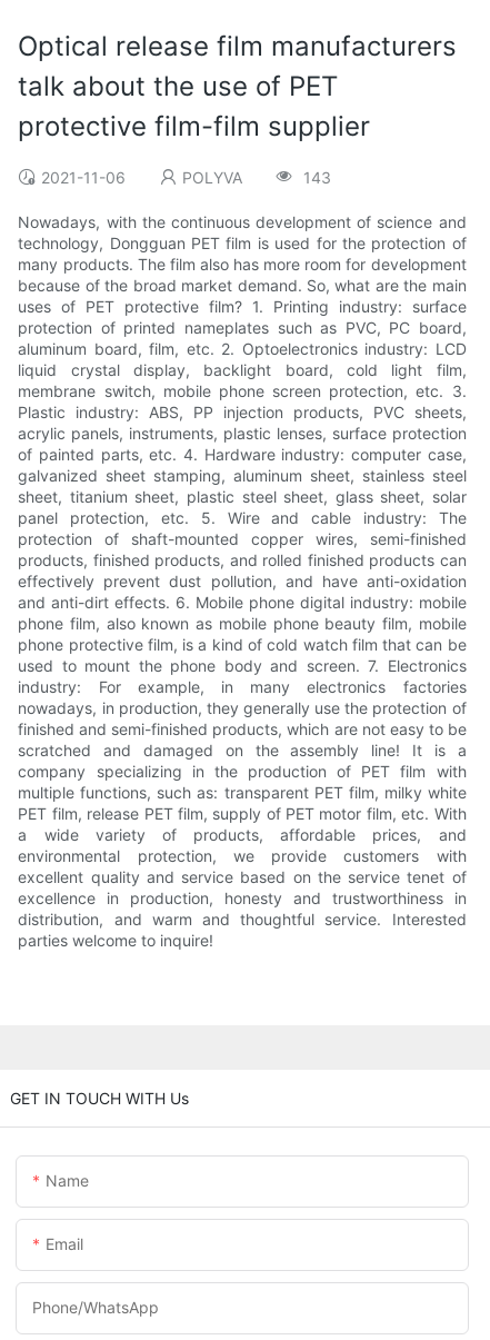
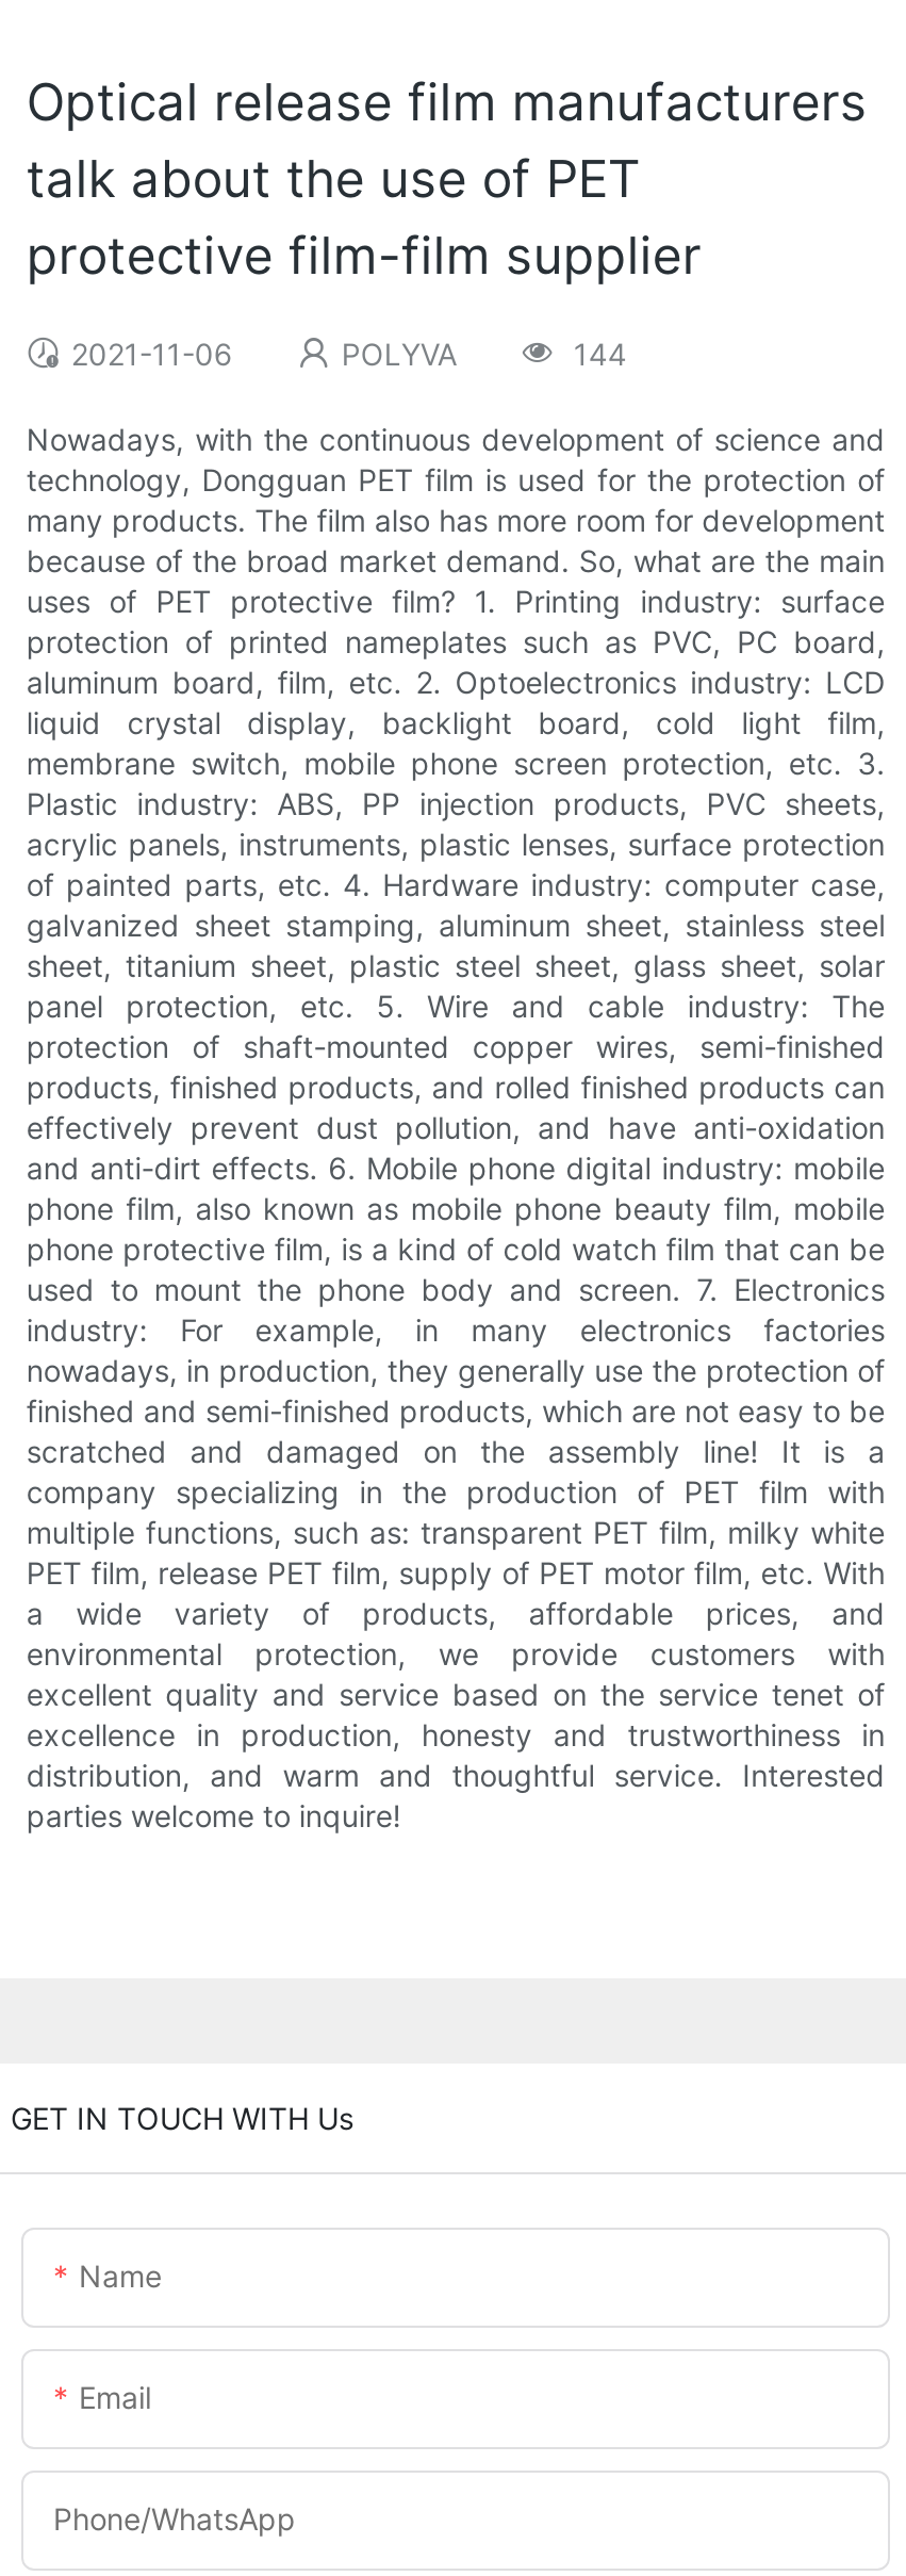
[304,168,332,187] 143 -> [574,336,627,373] 144

